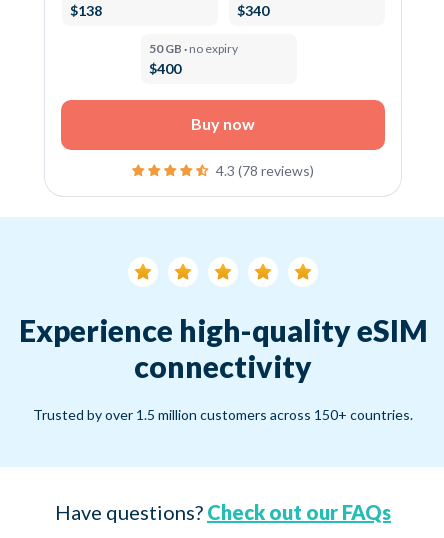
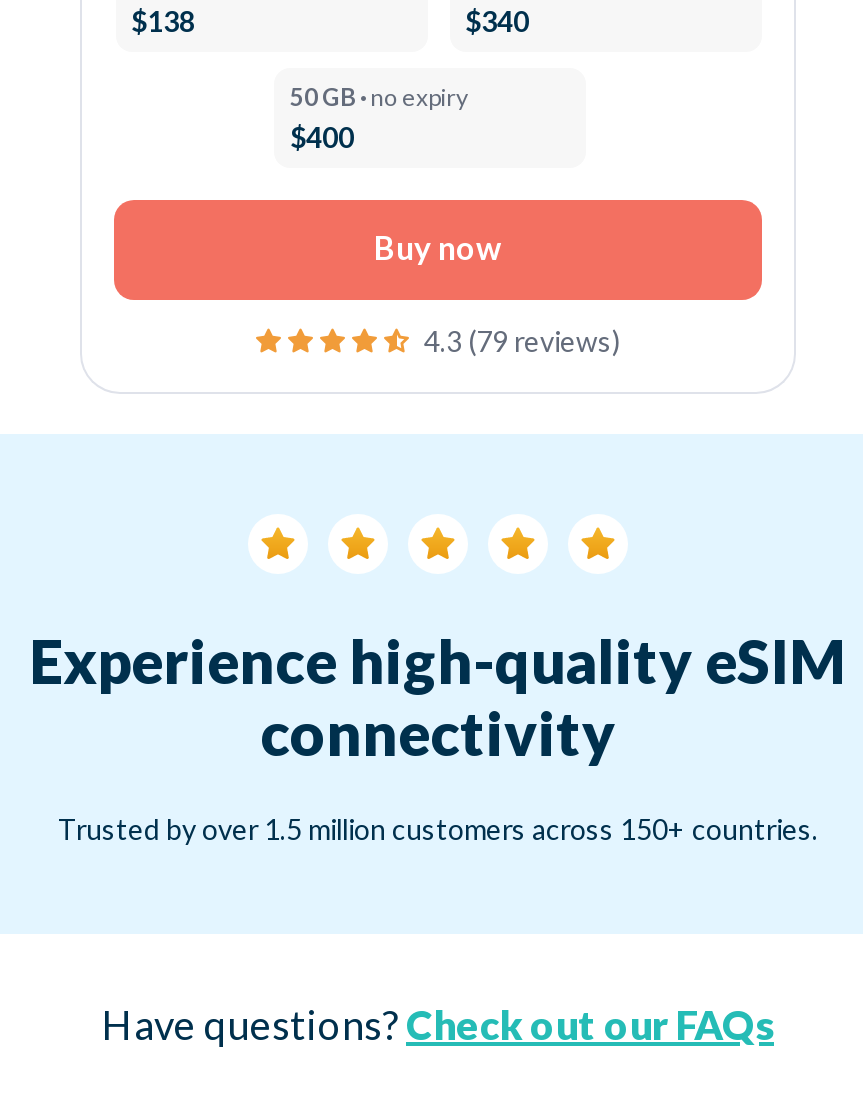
[216,162,314,179] 4.3 (78 reviews) -> [424,324,620,358] 4.3 (79 reviews)

